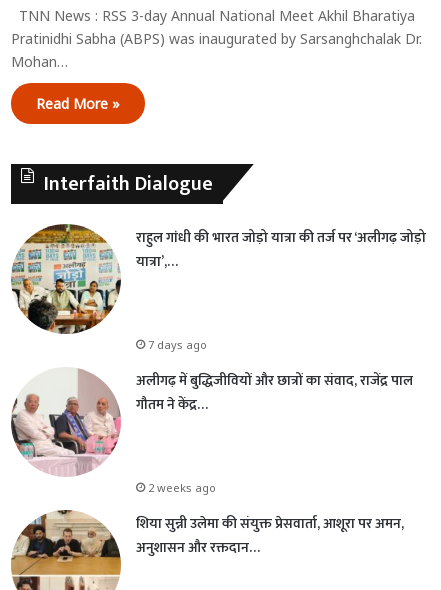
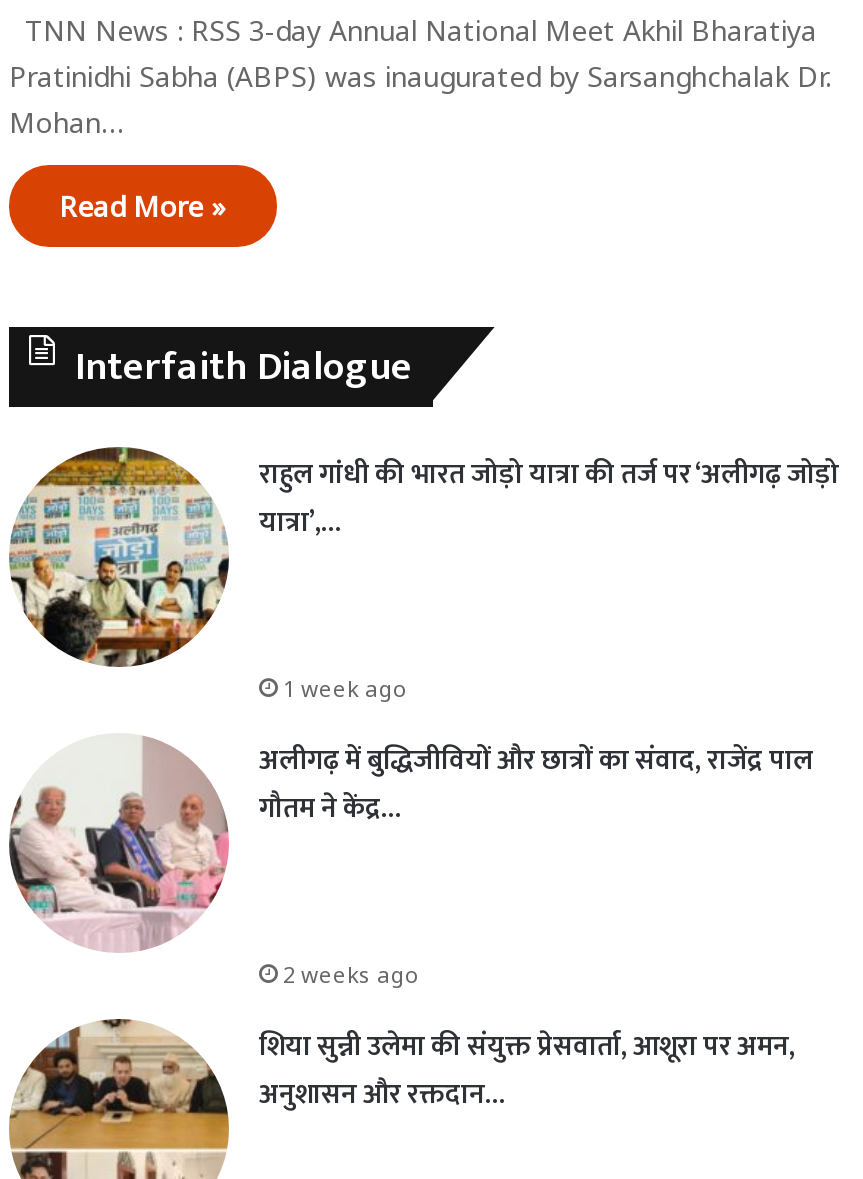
[148,337,207,352] 7 days ago -> [283,672,407,702] 1 week ago

